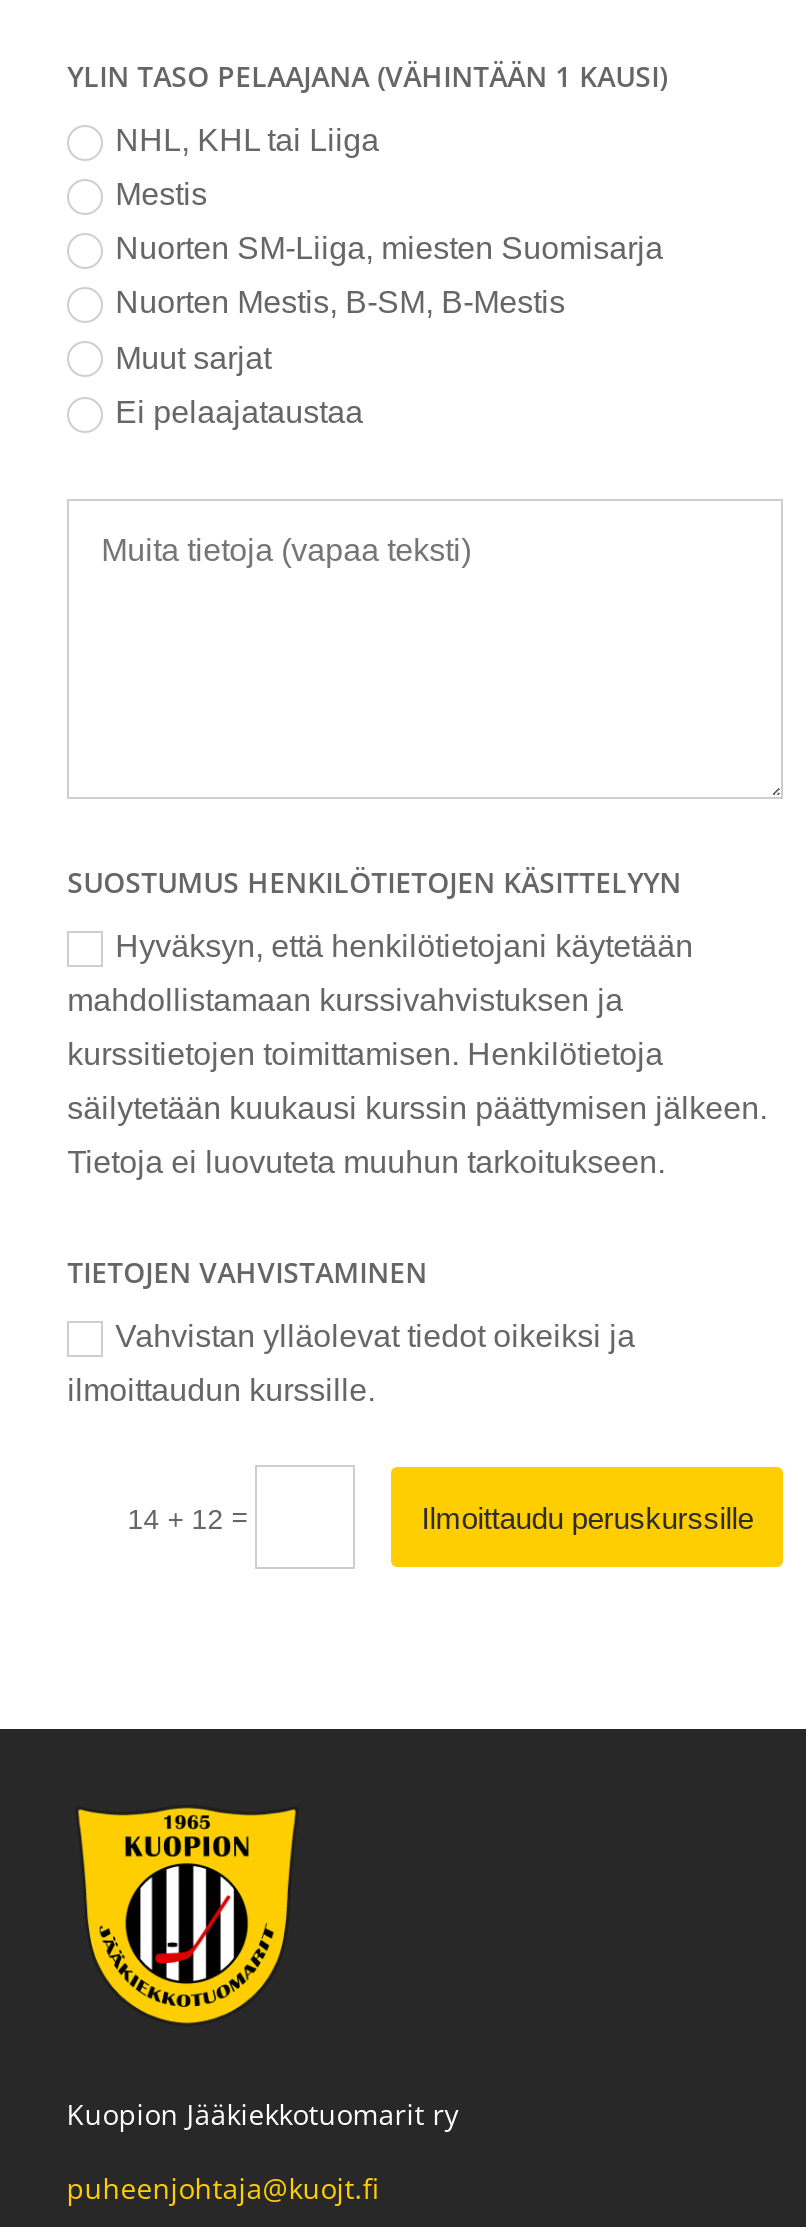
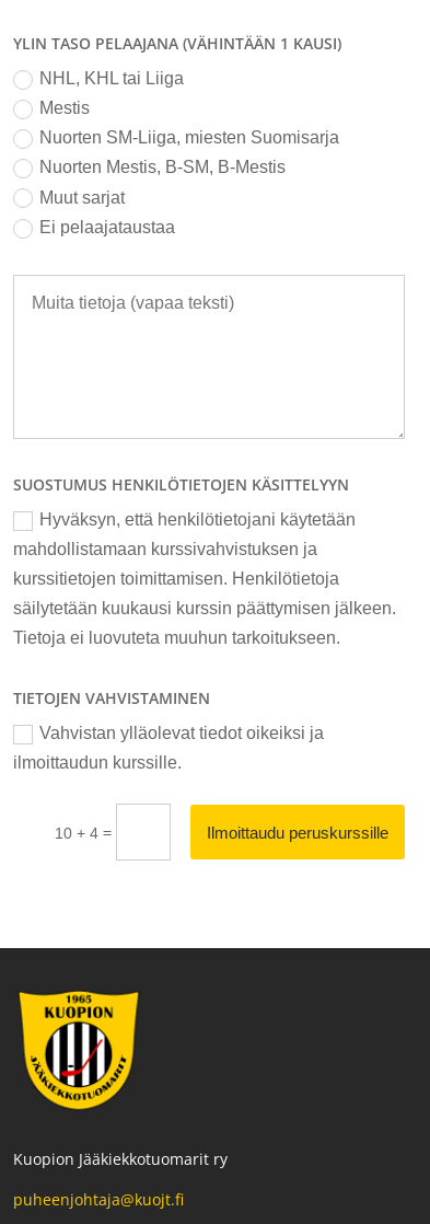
[127,1502,255,1535] 14 + 12 = -> [55,824,116,842] 10 + 4 =

